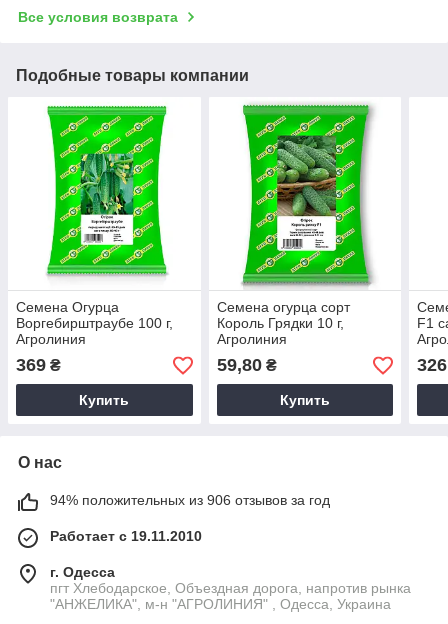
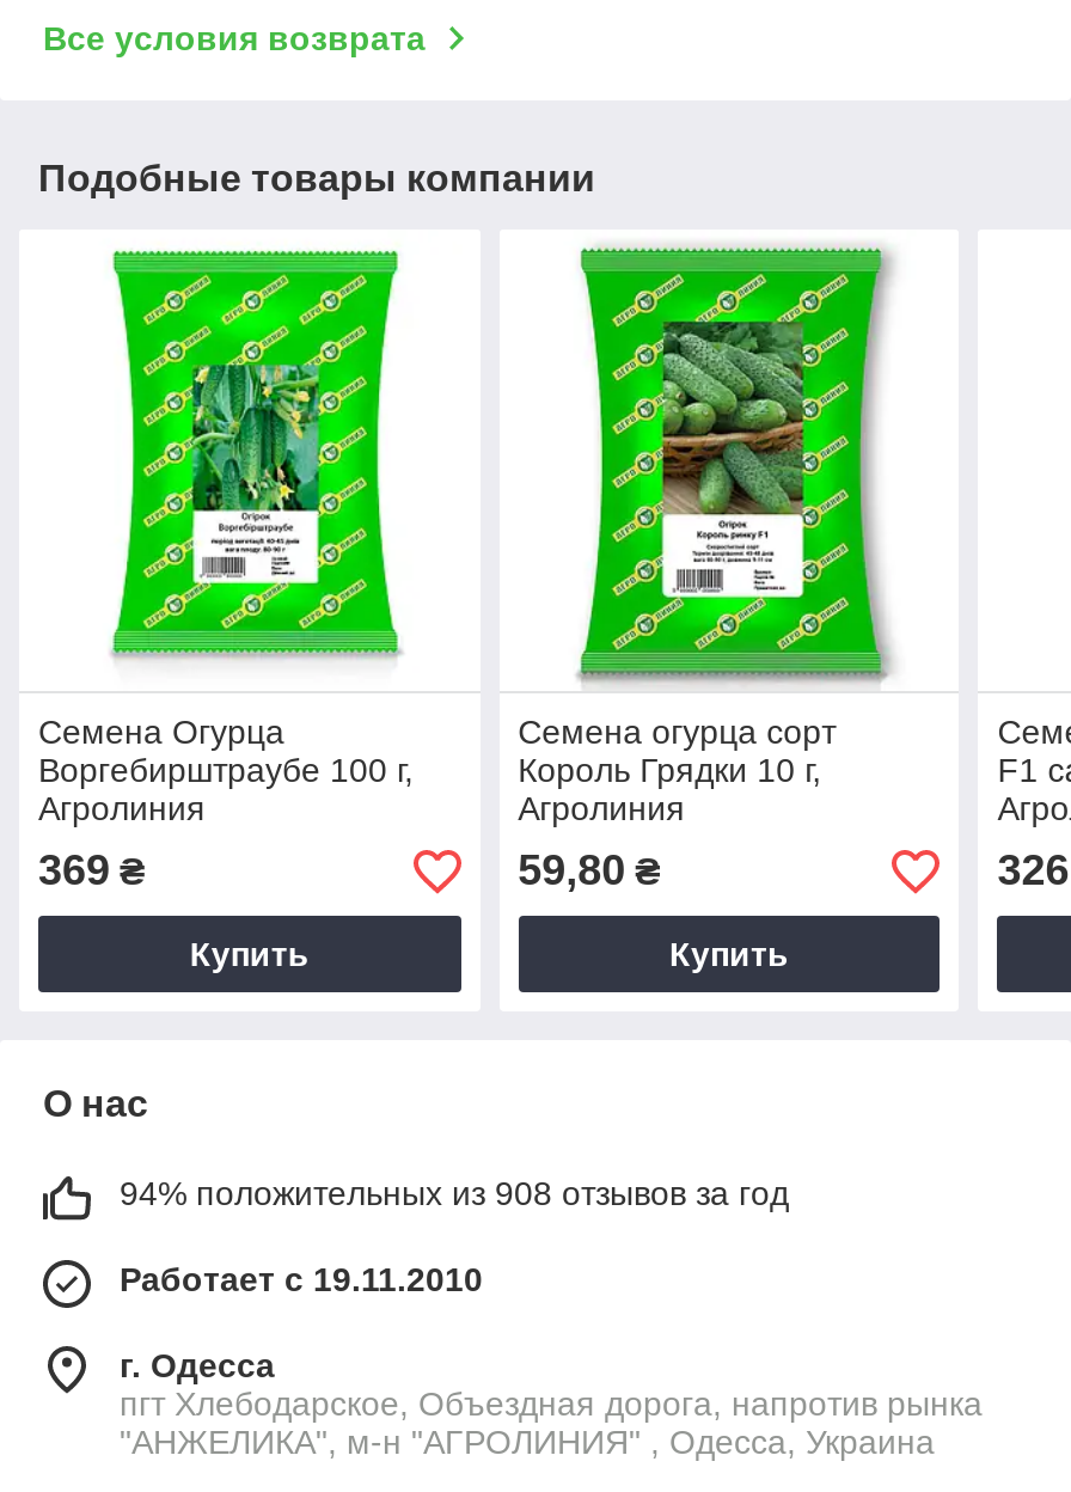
[50,492,330,508] 94% положительных из 906 отзывов за год -> [120,1174,789,1212] 94% положительных из 908 отзывов за год

